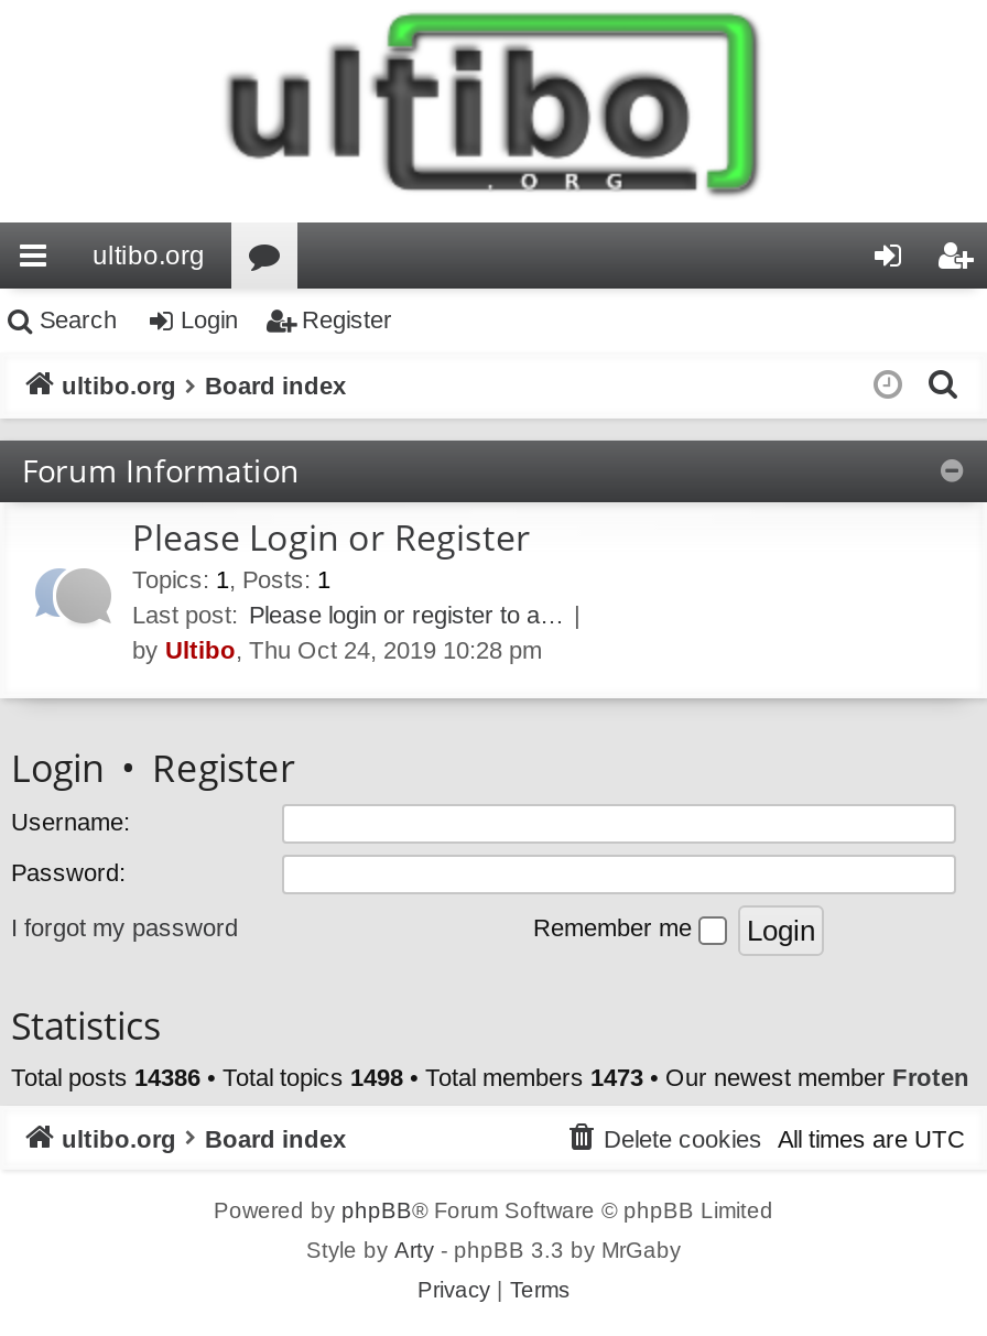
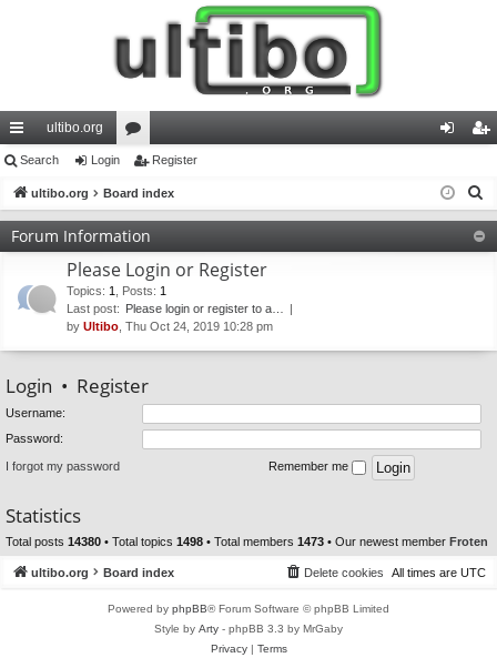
[11,1065,969,1091] Total posts 14386 • Total topics 1498 • Total members 1473 • Our newest member Froten -> [6,535,488,549] Total posts 14380 • Total topics 1498 • Total members 1473 • Our newest member Froten

